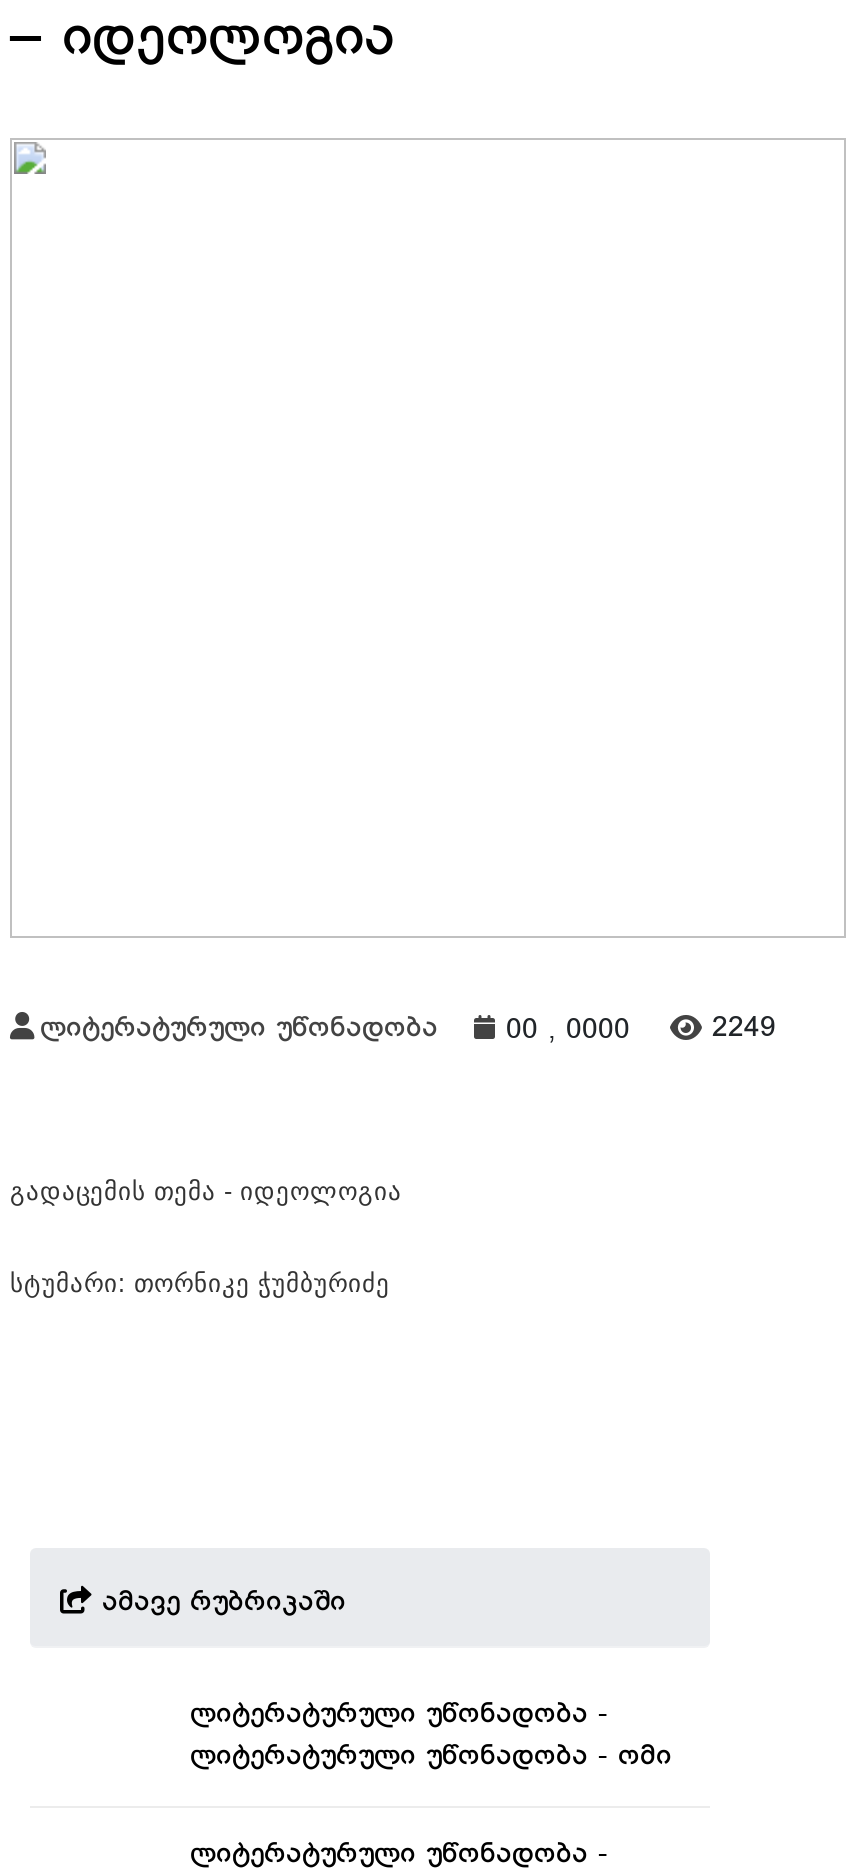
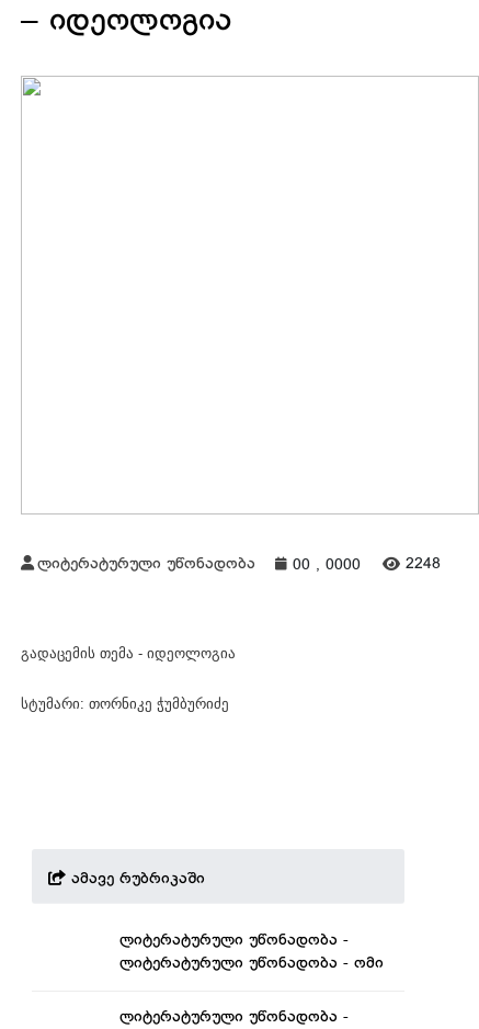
[712,1011,776,1045] 2249 -> [406,555,441,573] 2248

